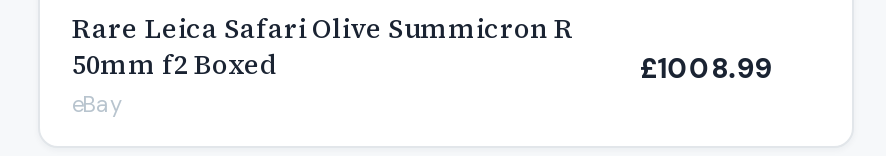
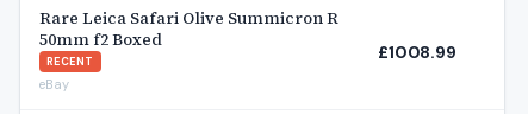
none -> [46,55,94,69] RECENT

